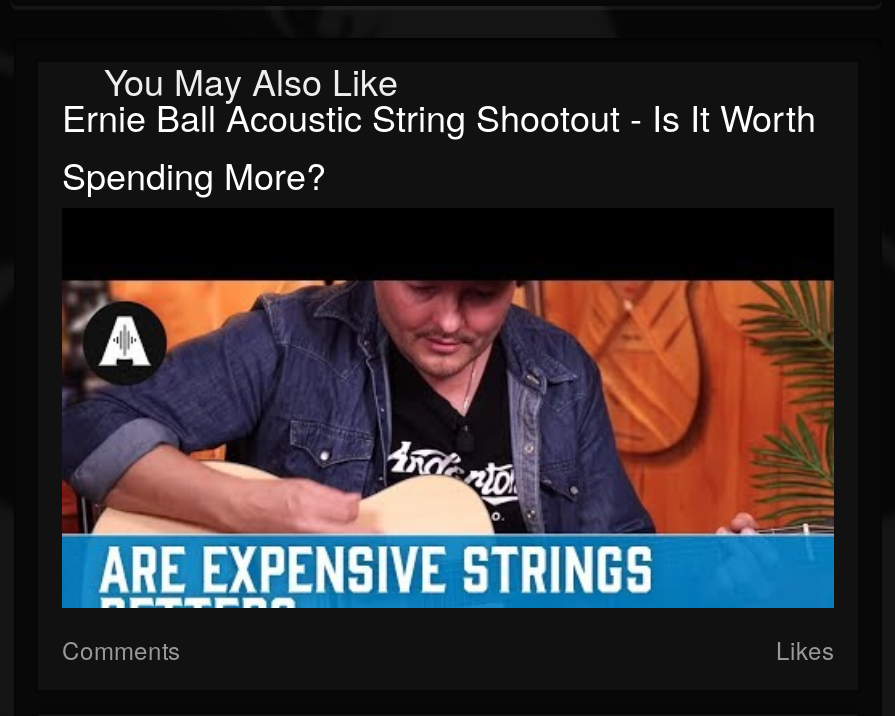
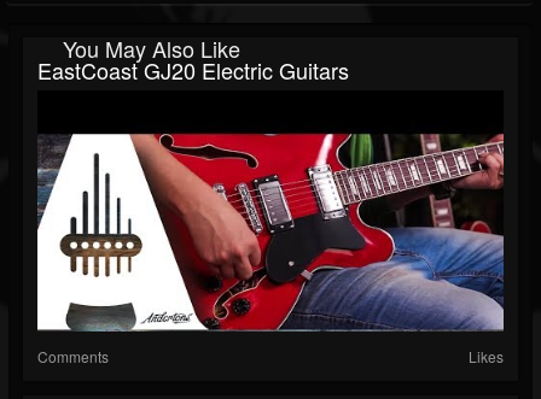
[62,90,816,200] Ernie Ball Acoustic String Shootout - Is It Worth | Spending More? -> [37,54,349,86] EastCoast GJ20 Electric Guitars
[60,278,836,610] [image] -> [36,133,505,333] [image]

